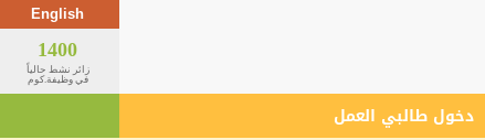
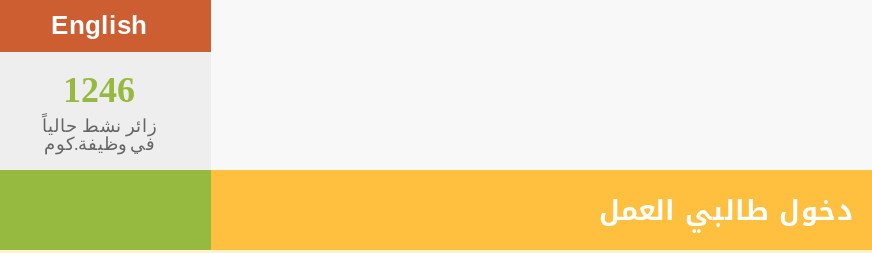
[38,39,77,61] 1400 -> [63,70,135,110] 1246

